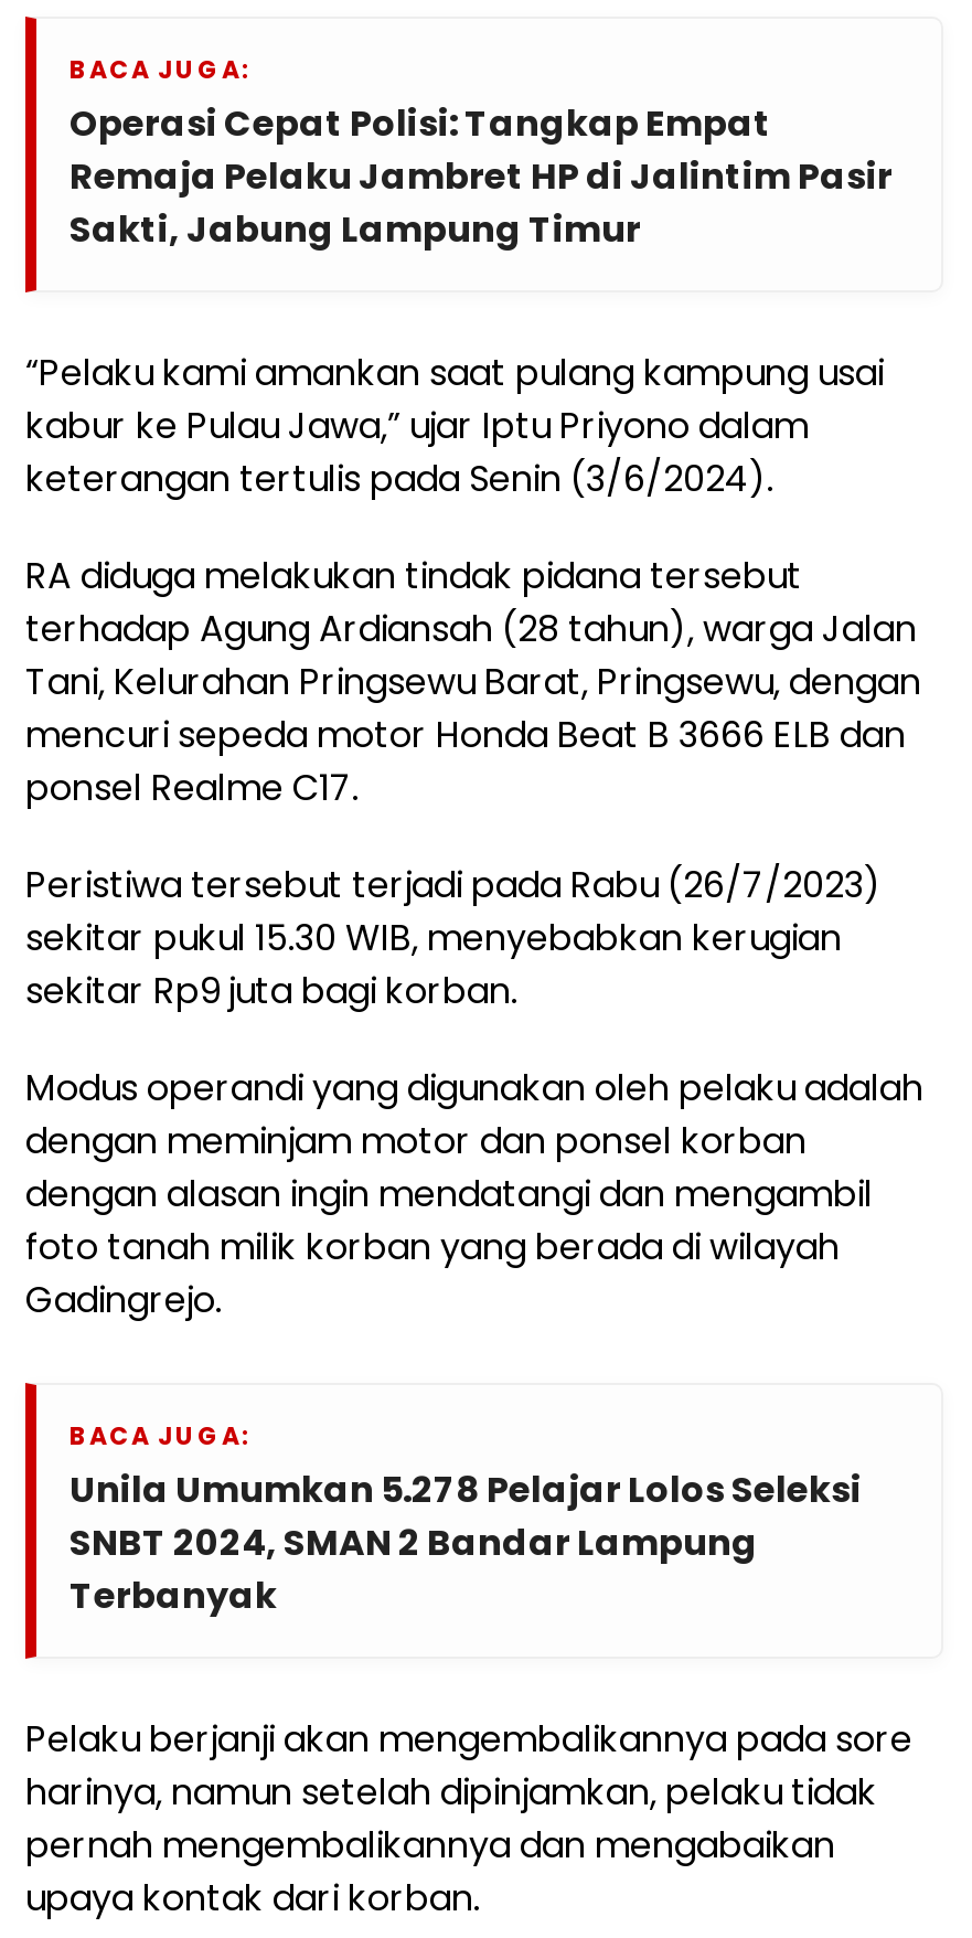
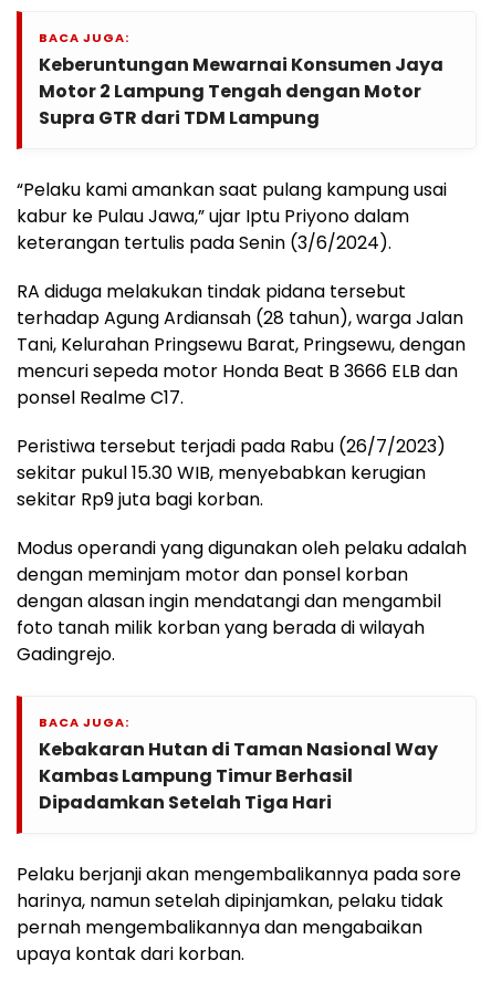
[70,98,893,255] Operasi Cepat Polisi: Tangkap Empat | Remaja Pelaku Jambret HP di Jalintim Pasir | Sakti, Jabung Lampung Timur -> [39,52,443,131] Keberuntungan Mewarnai Konsumen Jaya | Motor 2 Lampung Tengah dengan Motor | Supra GTR dari TDM Lampung
[70,1465,862,1621] Unila Umumkan 5.278 Pelajar Lolos Seleksi | SNBT 2024, SMAN 2 Bandar Lampung | Terbanyak -> [39,737,438,815] Kebakaran Hutan di Taman Nasional Way | Kambas Lampung Timur Berhasil | Dipadamkan Setelah Tiga Hari

